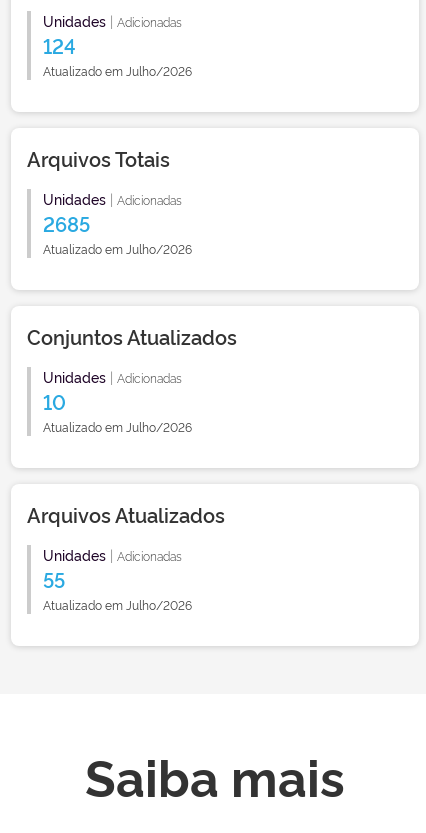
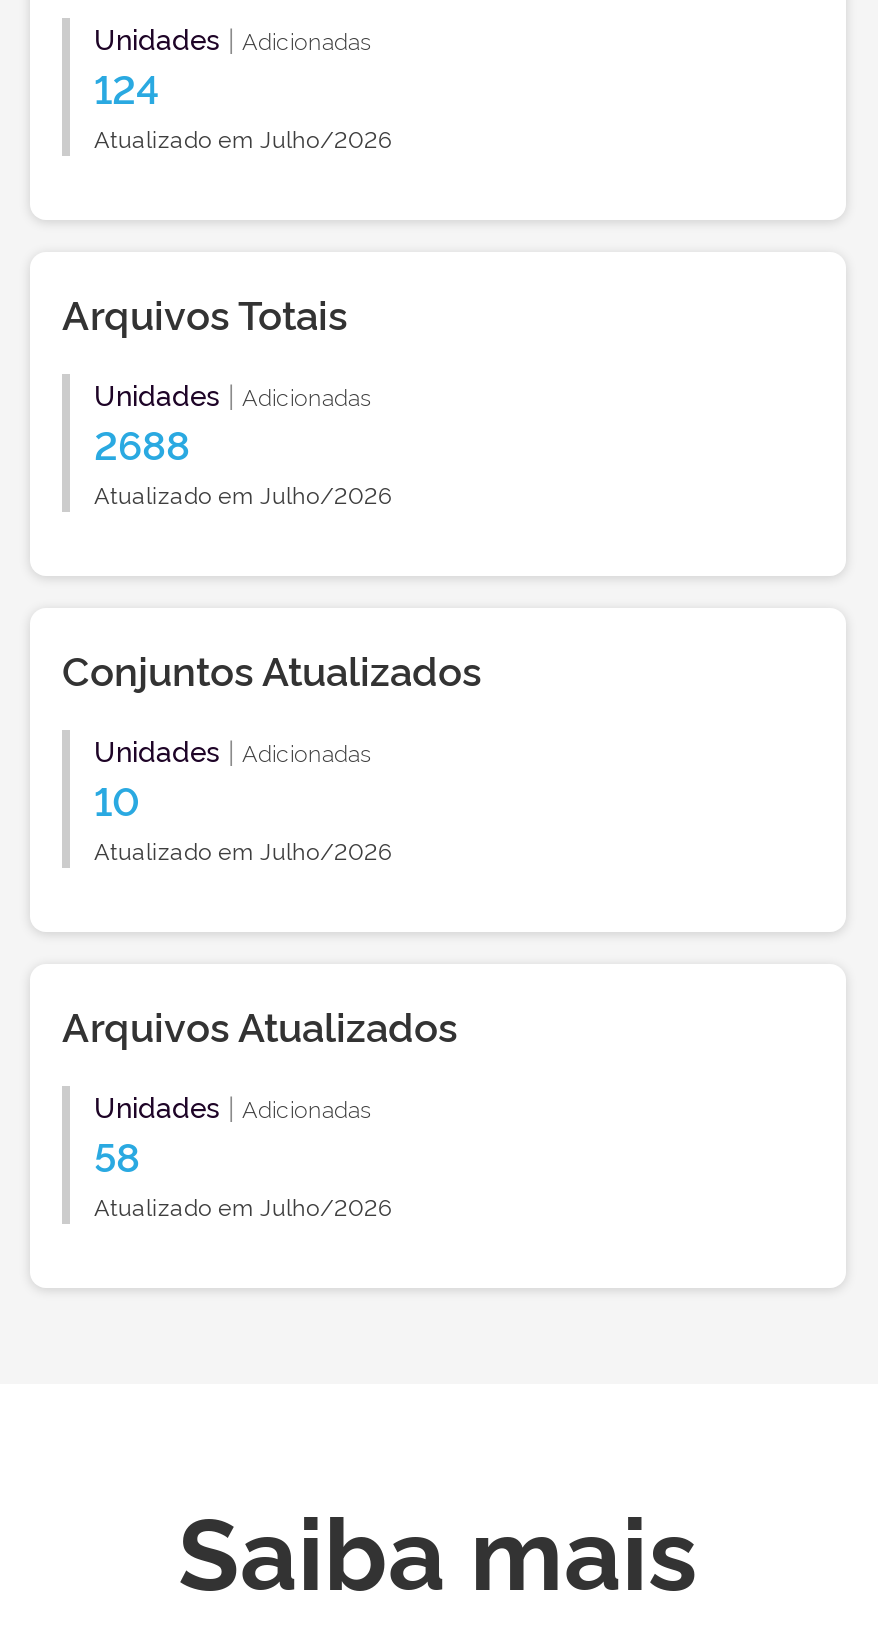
[43,208,90,236] 2685 -> [94,413,190,469] 2688
[43,564,65,592] 55 -> [94,1125,140,1181] 58

